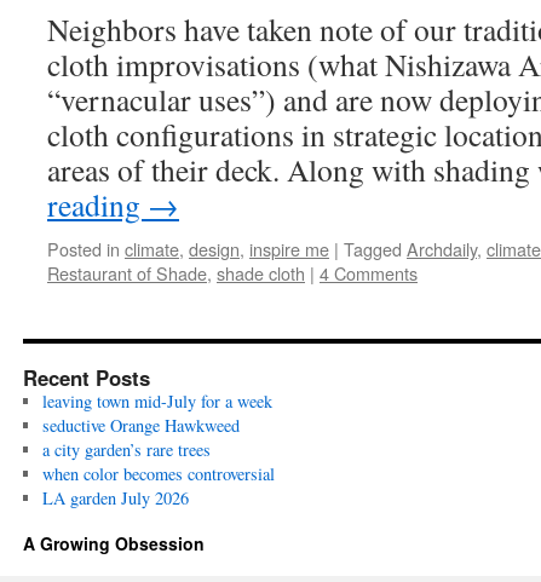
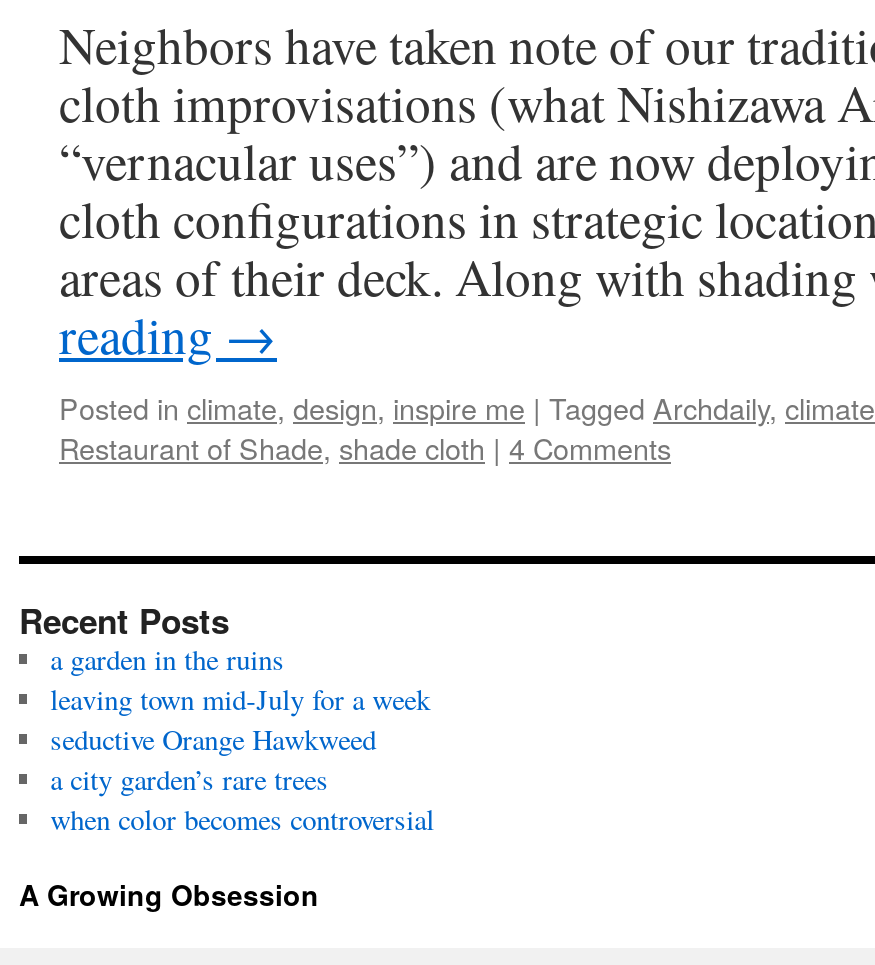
none -> [50,640,284,678] a garden in the ruins
moved [42,390,274,485] -> [50,680,434,838]: leaving town mid-July for a week | seductive Orange Hawkweed | a city garden’s rare trees | when color becomes controversial
[42,486,188,509] LA garden July 2026 -> none

